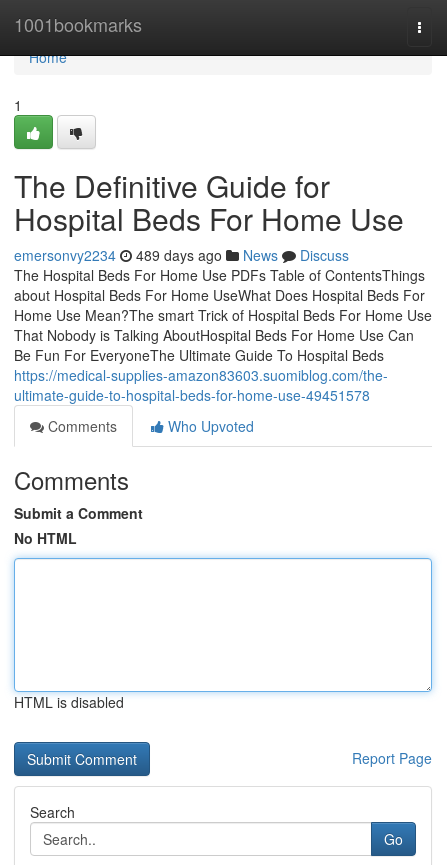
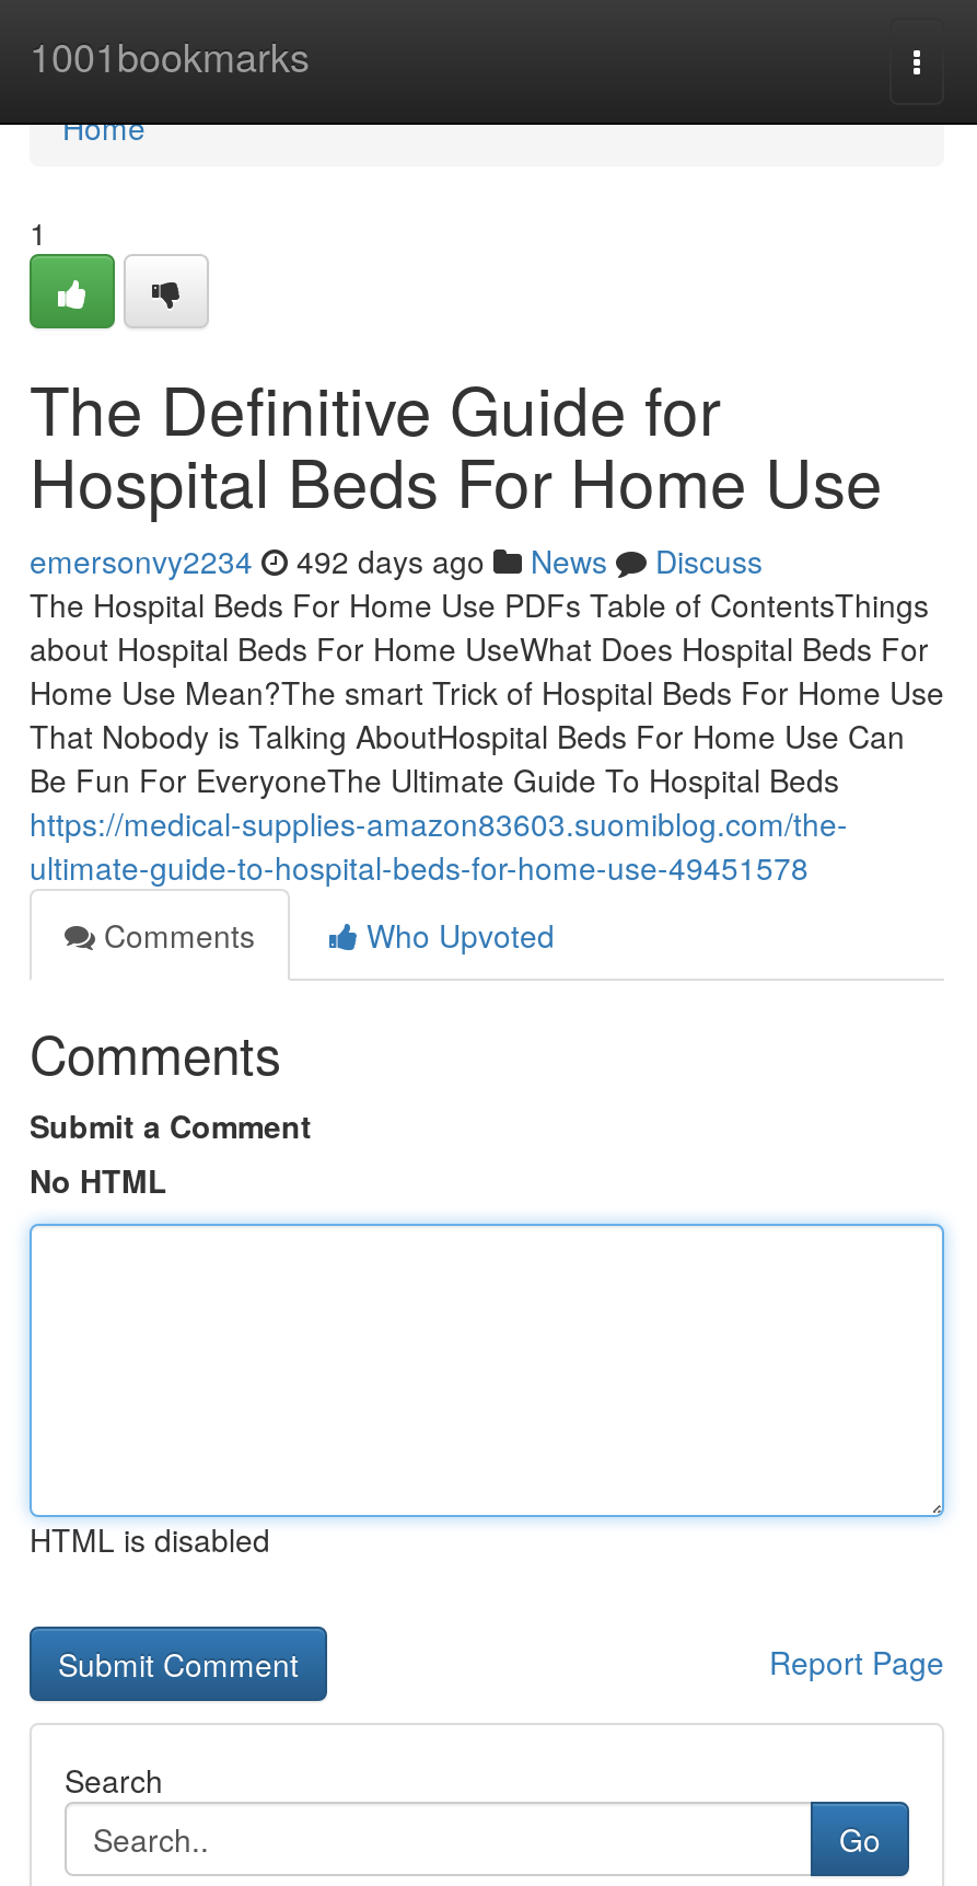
[14,245,349,265] emersonvy2234 489 days ago News Discuss -> [30,539,763,582] emersonvy2234 492 days ago News Discuss

